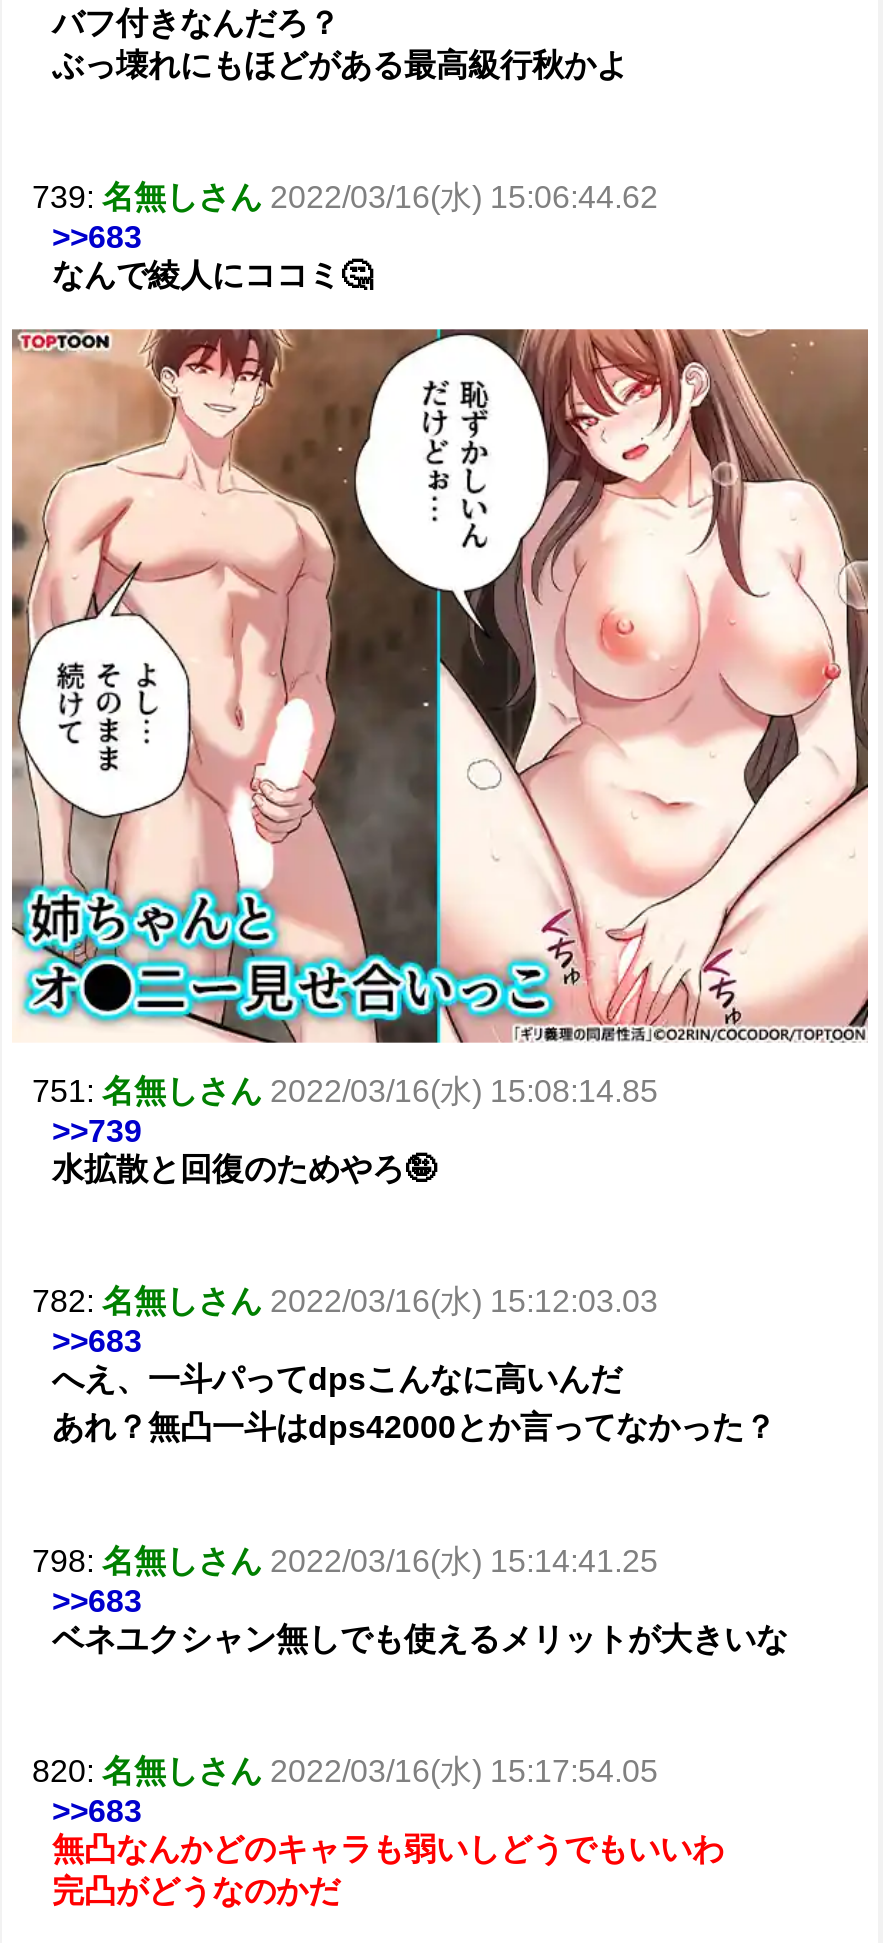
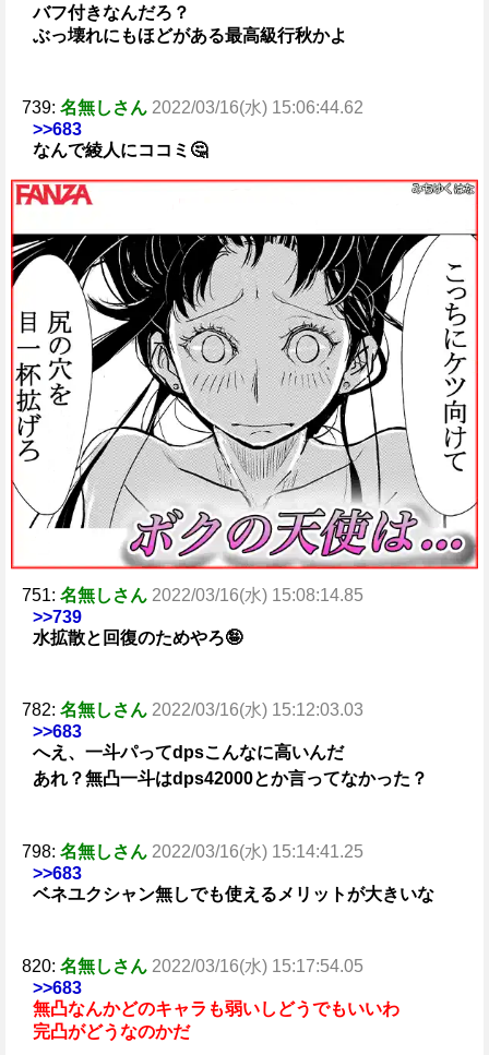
[10,326,870,1046] [image] -> [10,179,479,570] [image]

